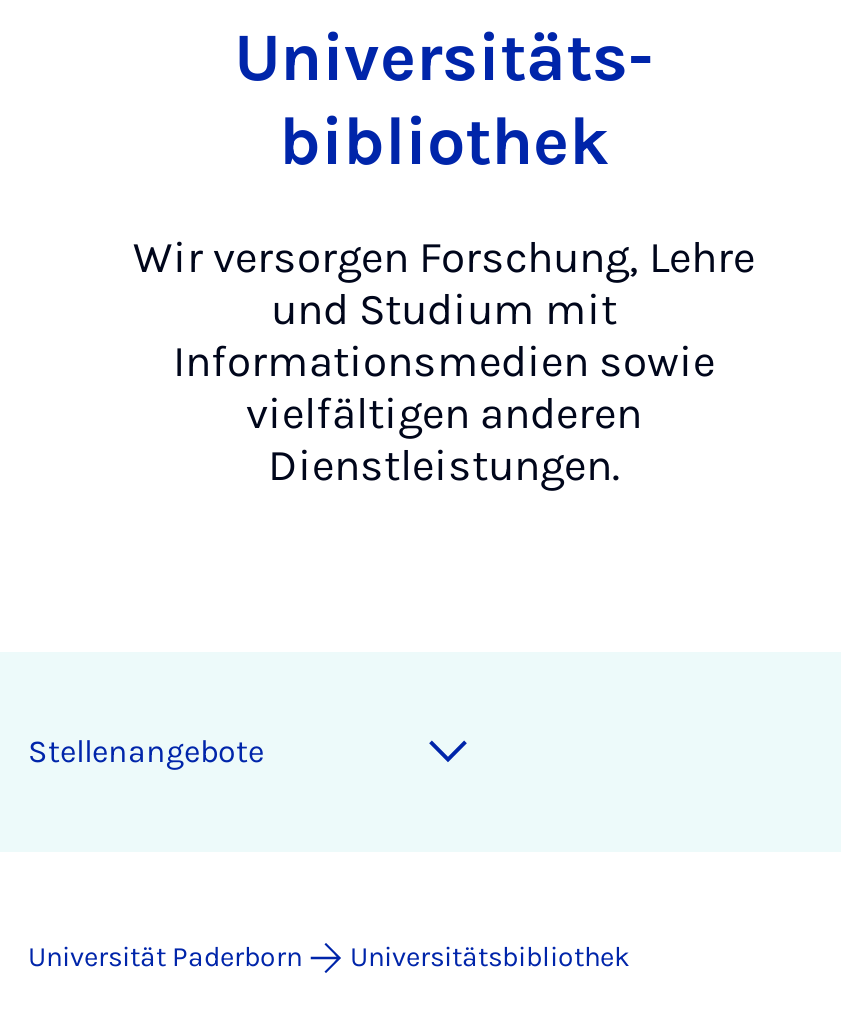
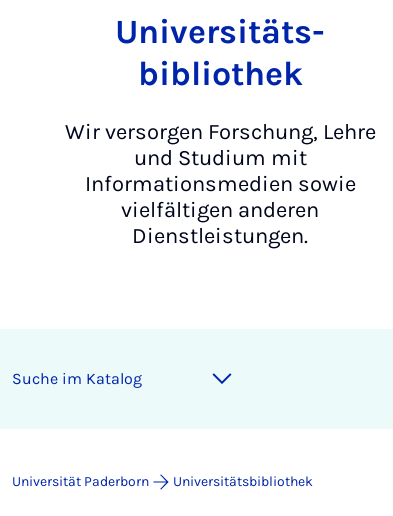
[28,732,264,770] Stellenangebote -> [12,369,142,388] Suche im Katalog

